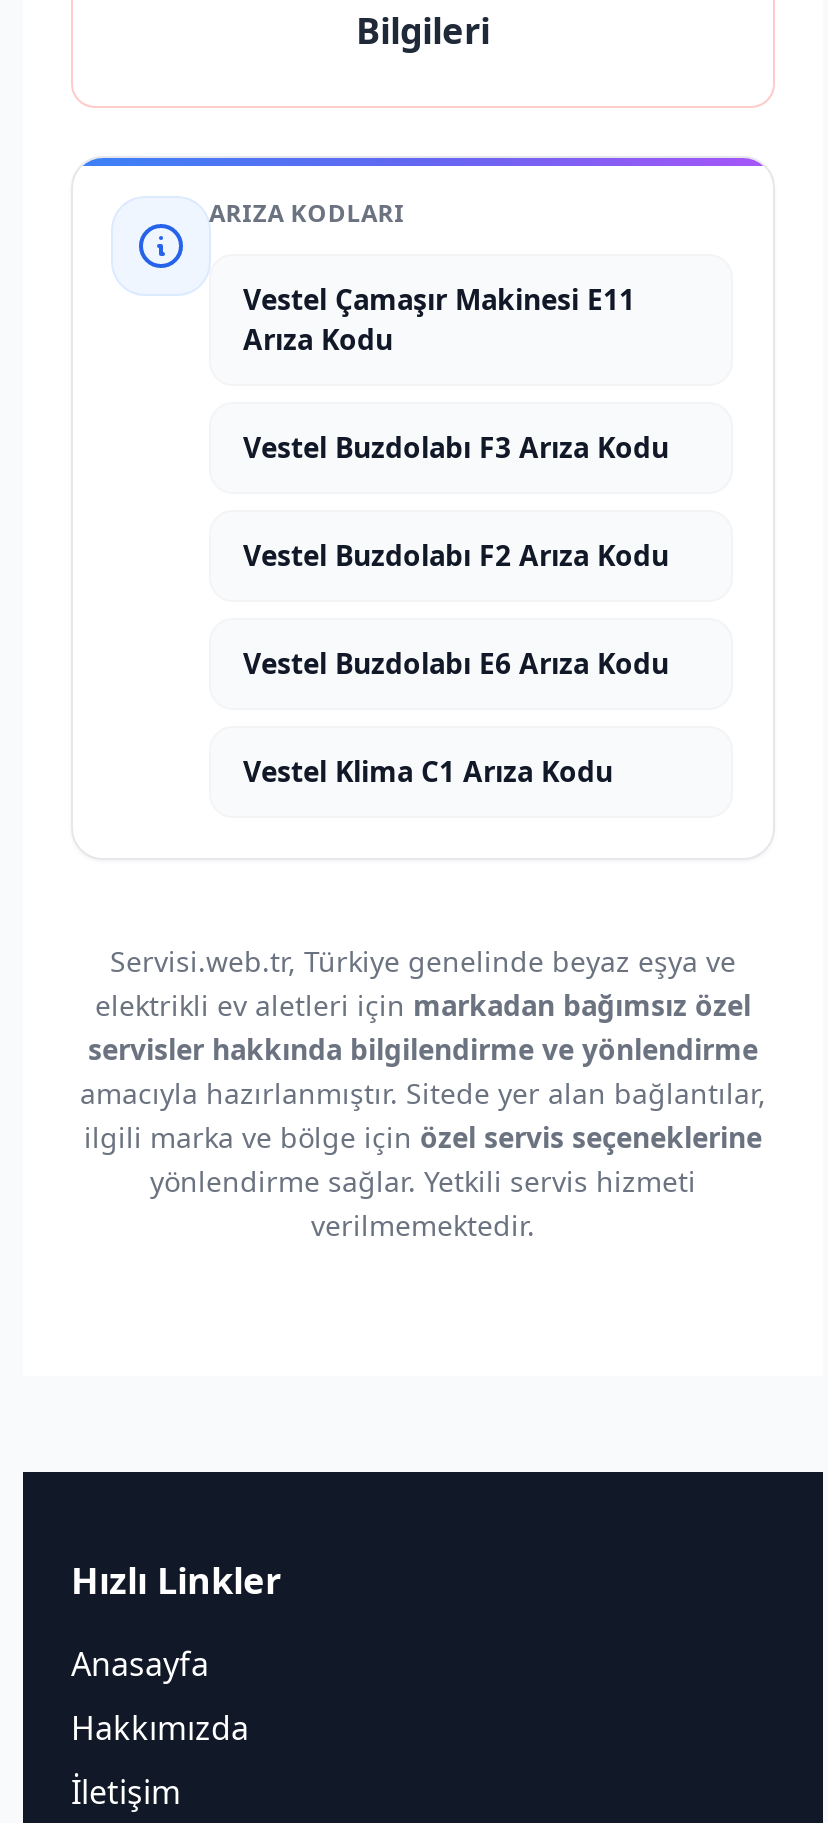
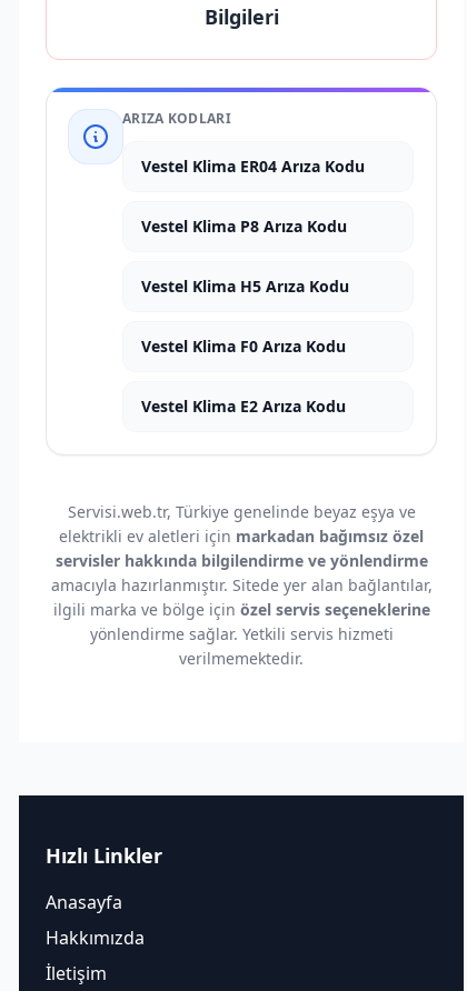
[243,280,635,358] Vestel Çamaşır Makinesi E11 | Arıza Kodu -> [141,156,365,177] Vestel Klima ER04 Arıza Kodu
[243,428,669,466] Vestel Buzdolabı F3 Arıza Kodu -> [141,216,347,237] Vestel Klima P8 Arıza Kodu
[243,536,669,574] Vestel Buzdolabı F2 Arıza Kodu -> [141,276,349,297] Vestel Klima H5 Arıza Kodu
[243,644,669,682] Vestel Buzdolabı E6 Arıza Kodu -> [141,336,346,357] Vestel Klima F0 Arıza Kodu
[243,752,613,790] Vestel Klima C1 Arıza Kodu -> [141,396,346,417] Vestel Klima E2 Arıza Kodu

